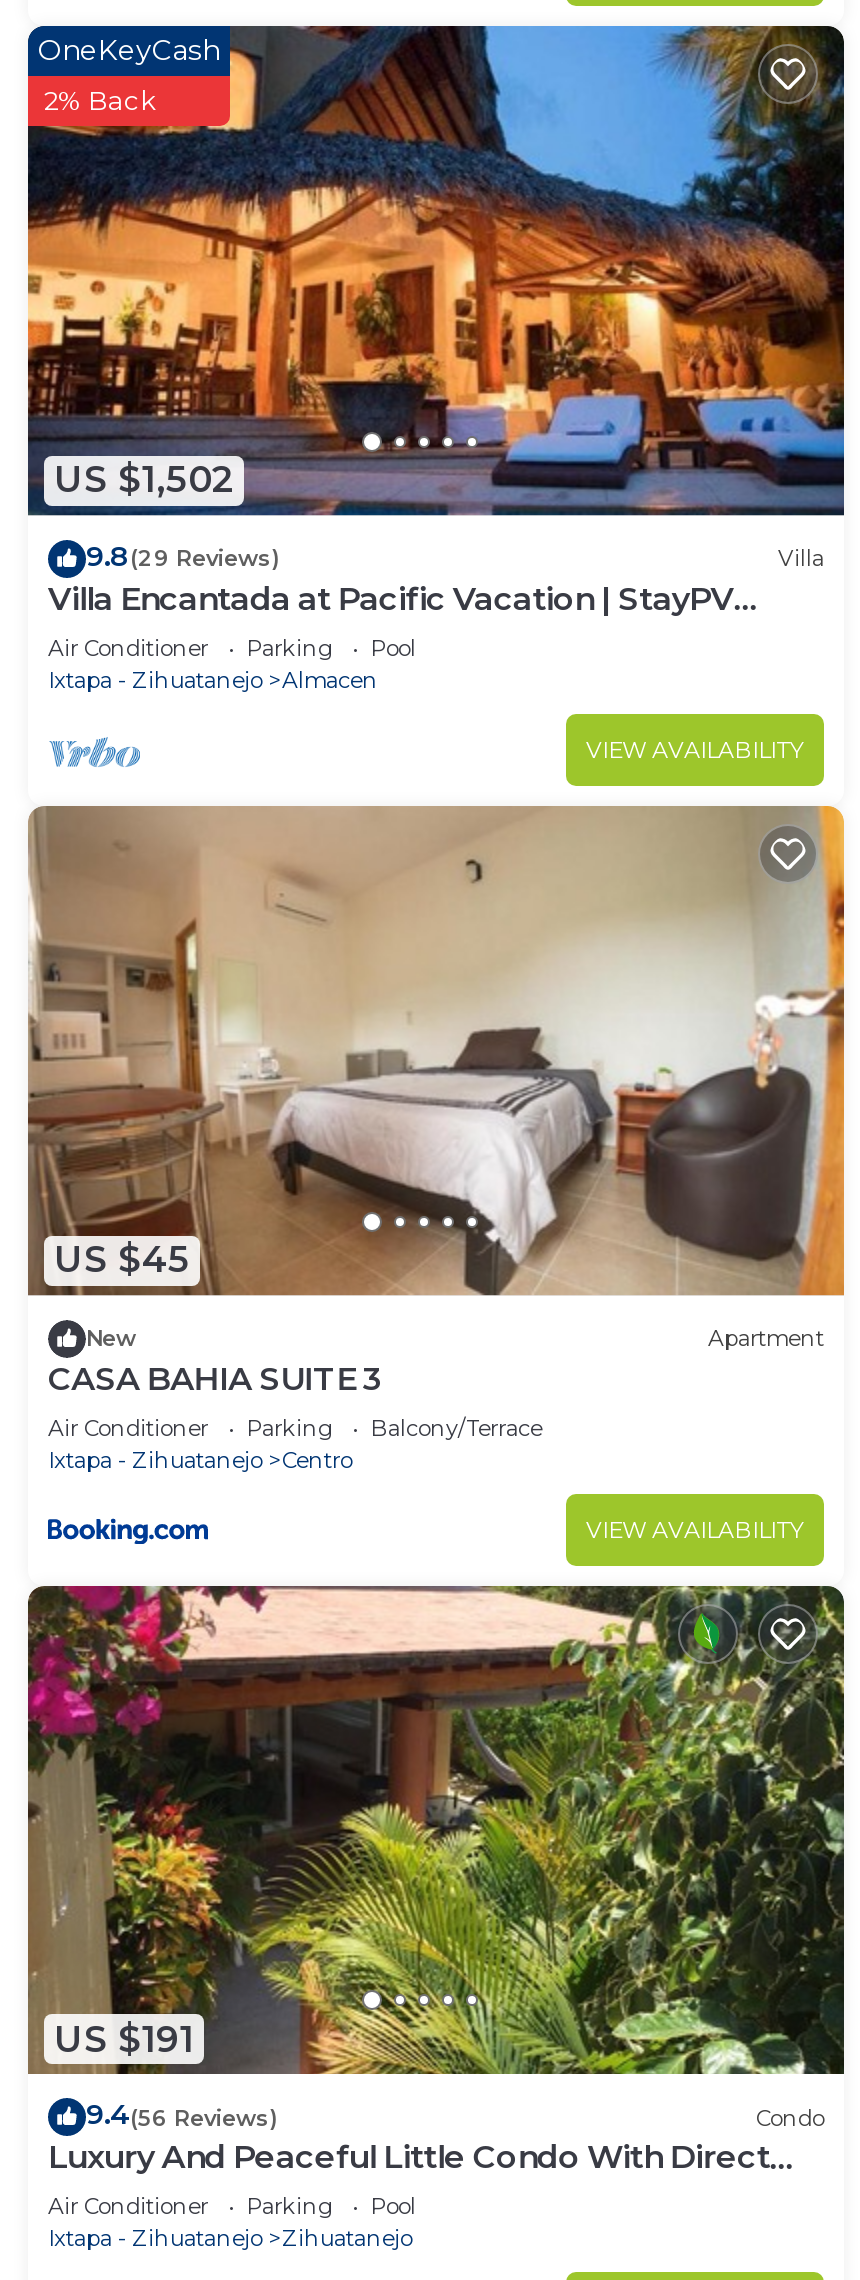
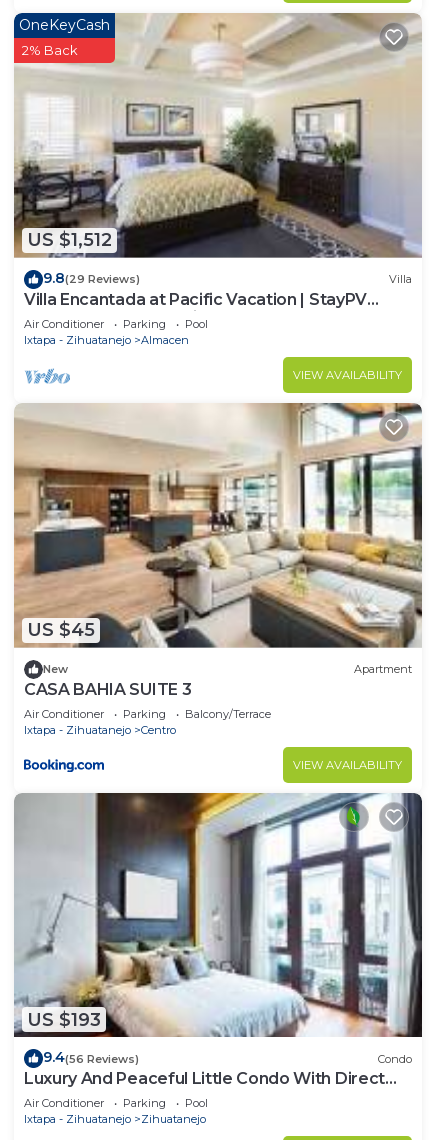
[26,24,846,516] [image] | US $1,502 -> [14,12,422,258] [image] | US $1,512
[28,806,846,1296] [image] -> [13,402,423,649] [image]
[26,1584,846,2076] [image] | US $191 -> [14,792,423,1038] [image] | US $193

